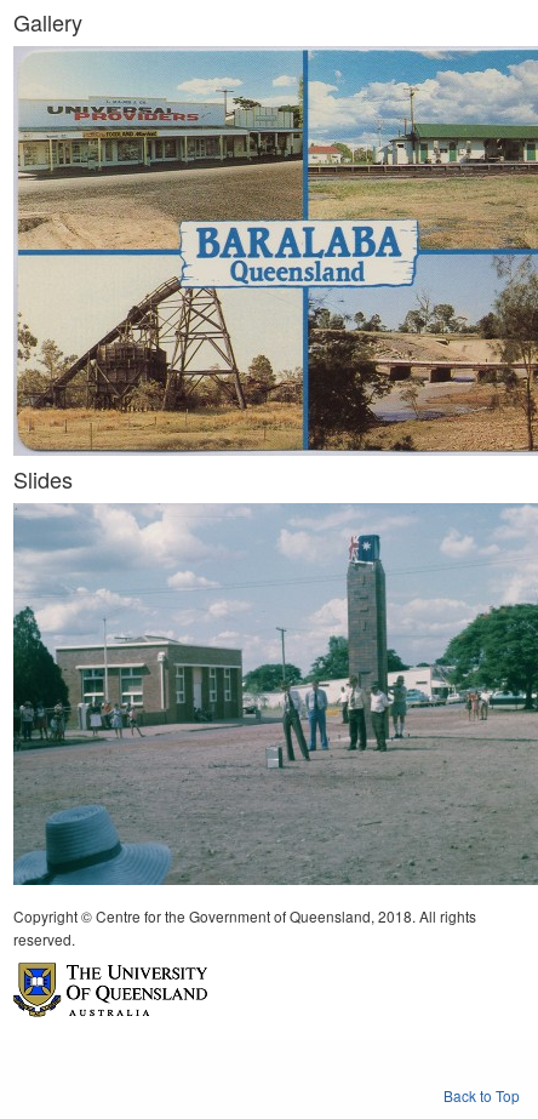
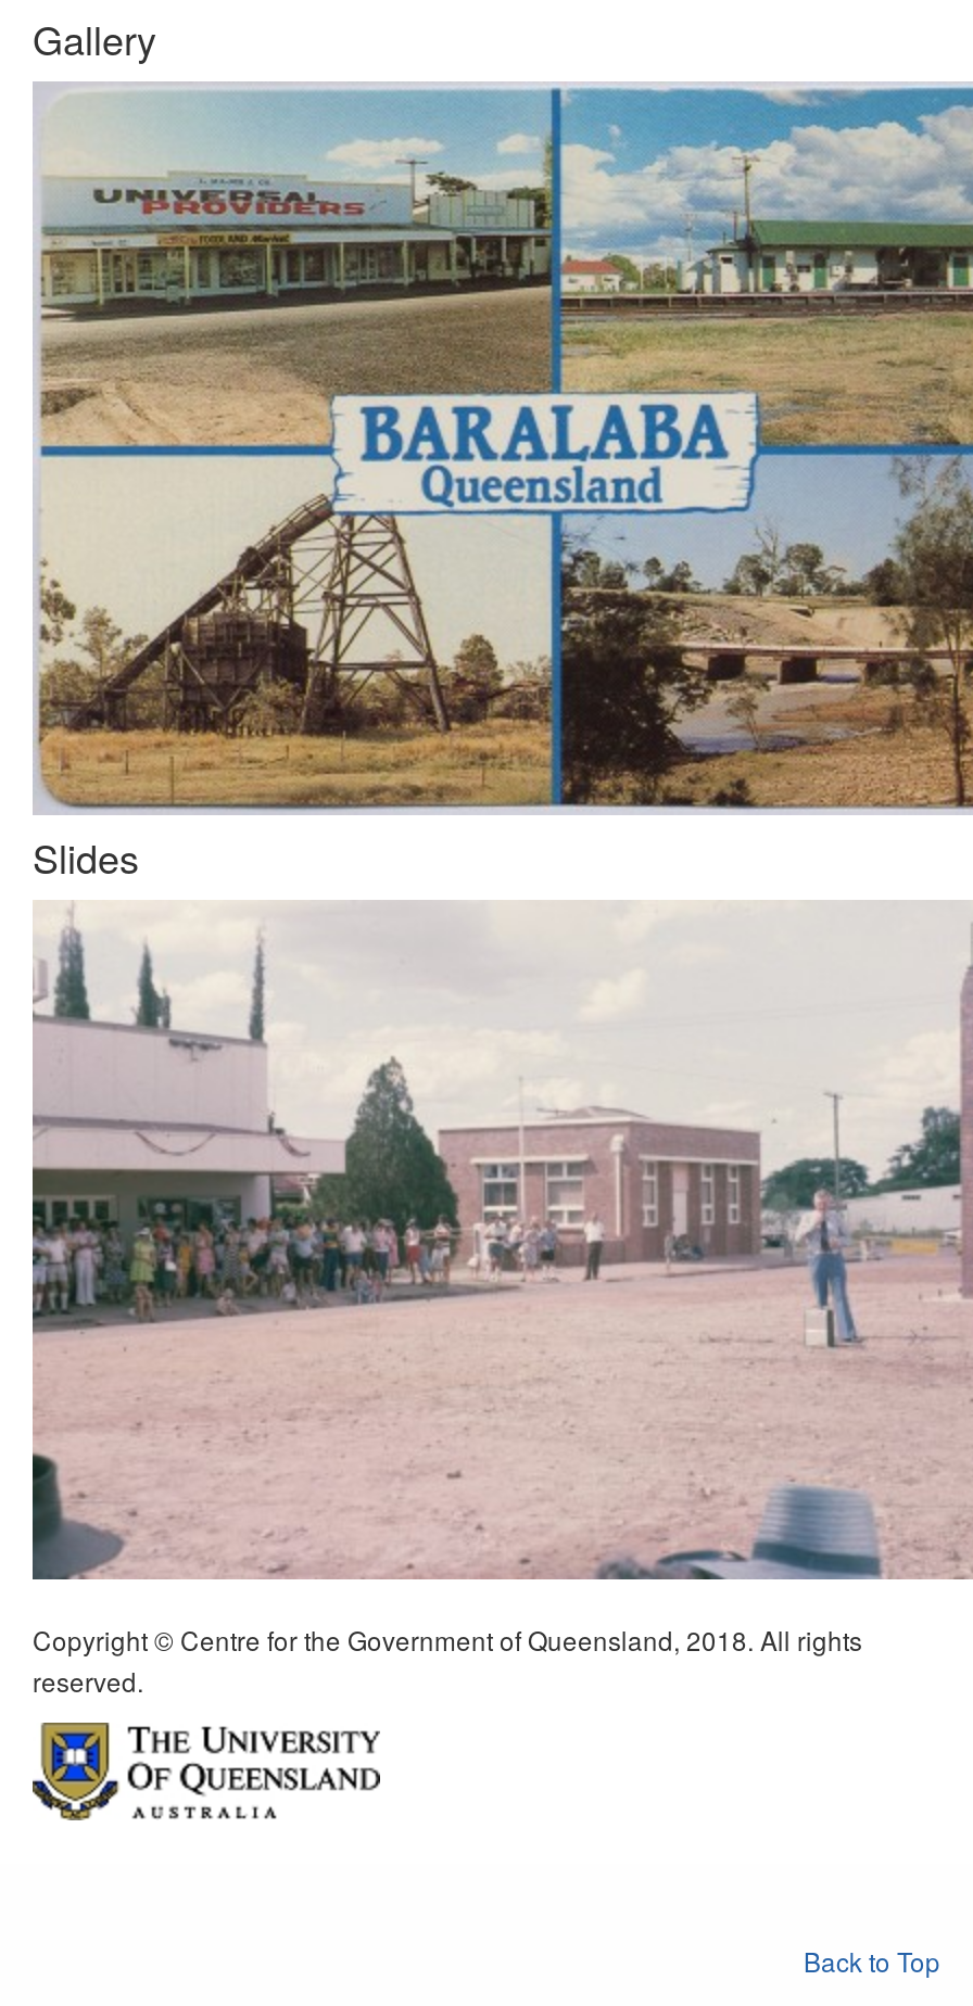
[12,503,534,886] [image] -> [30,902,966,1584] [image]

